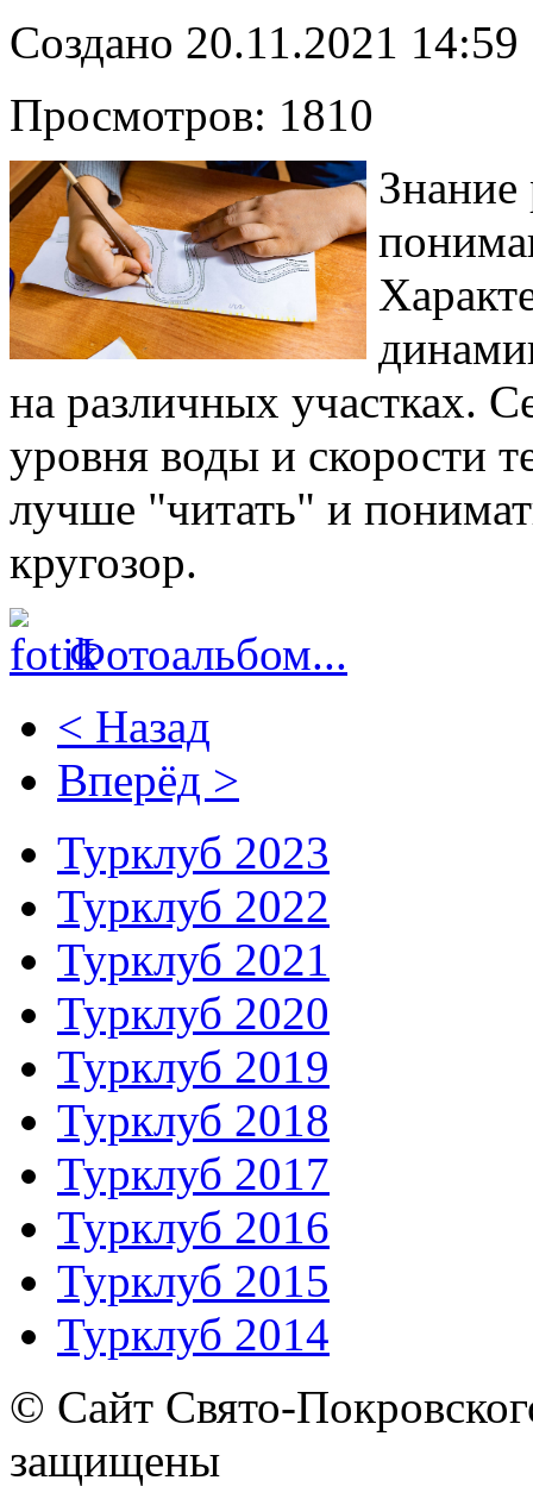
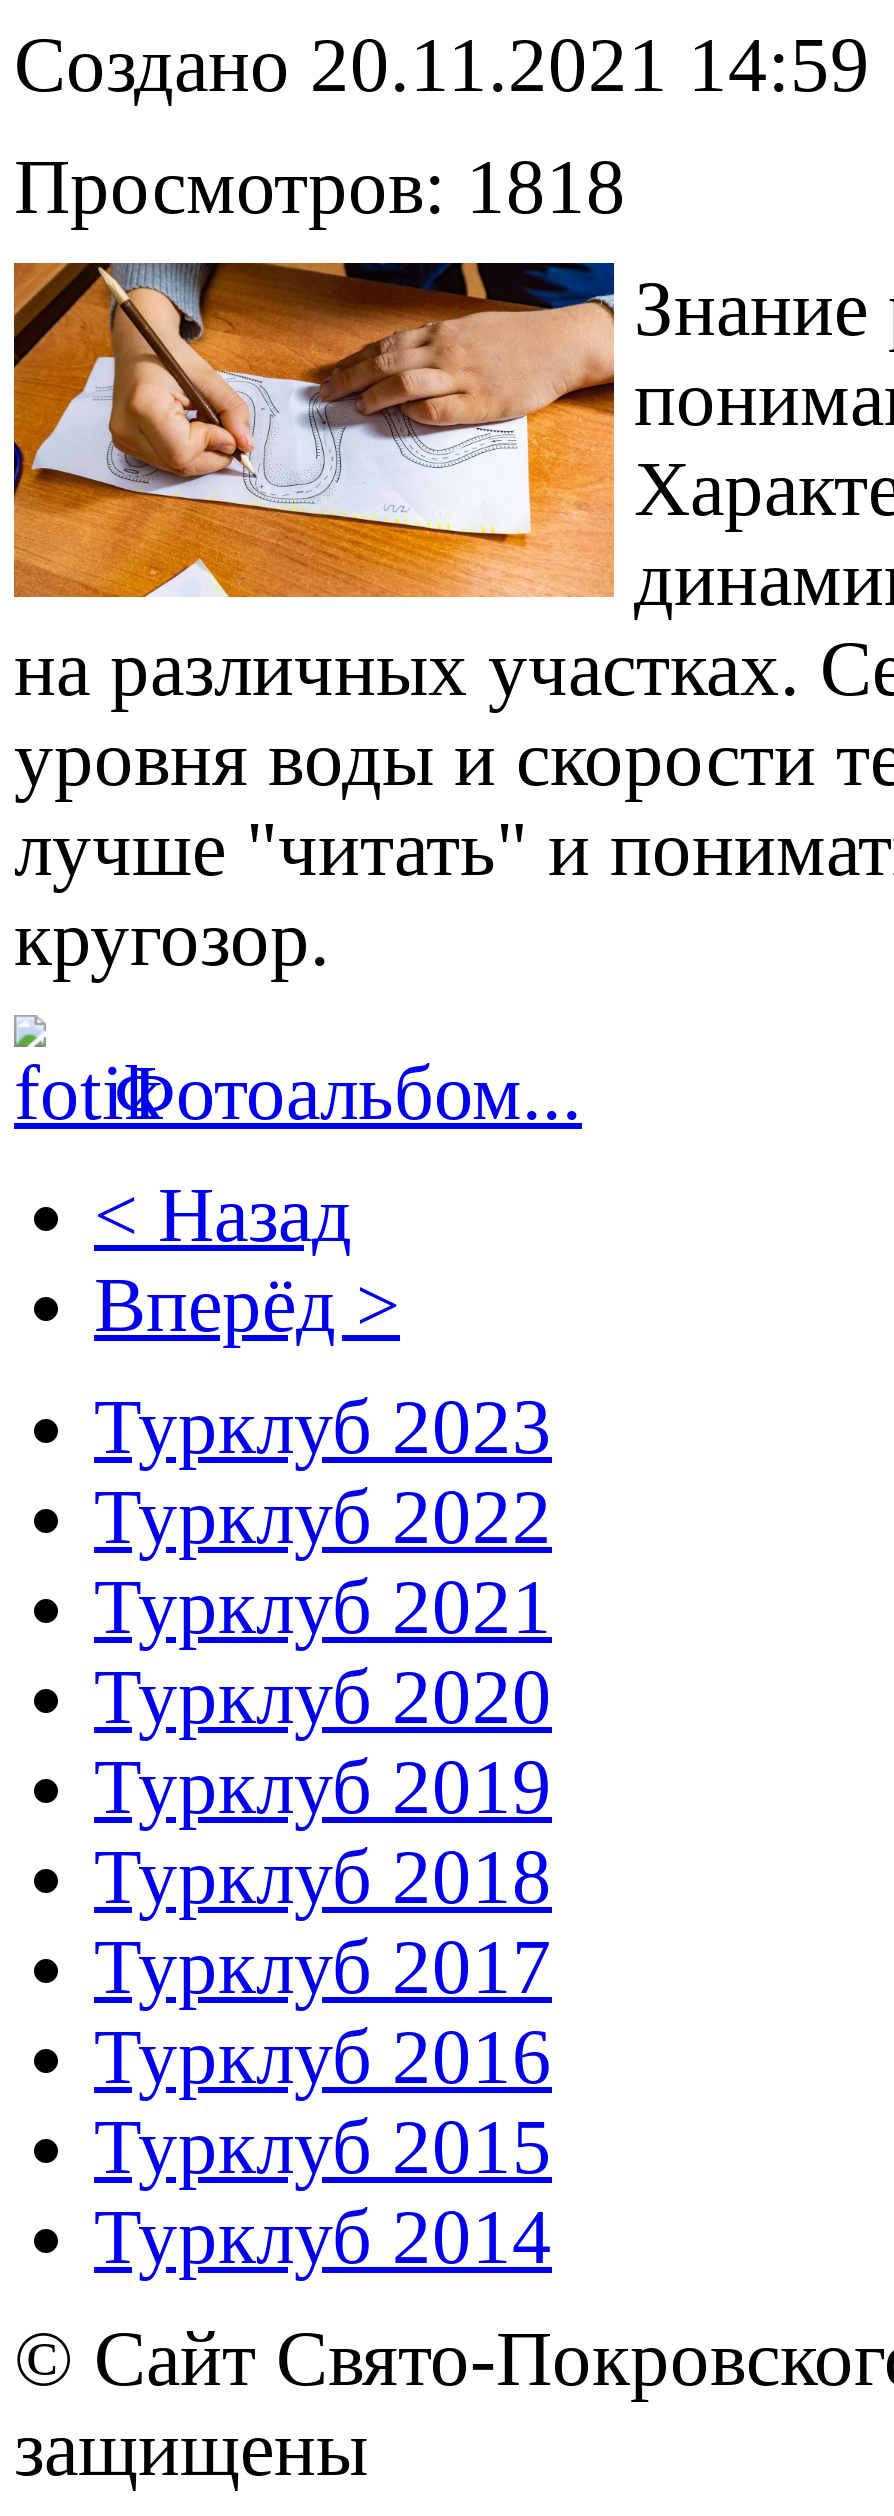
[10,89,374,140] Просмотров: 1810 -> [14,143,626,229] Просмотров: 1818

